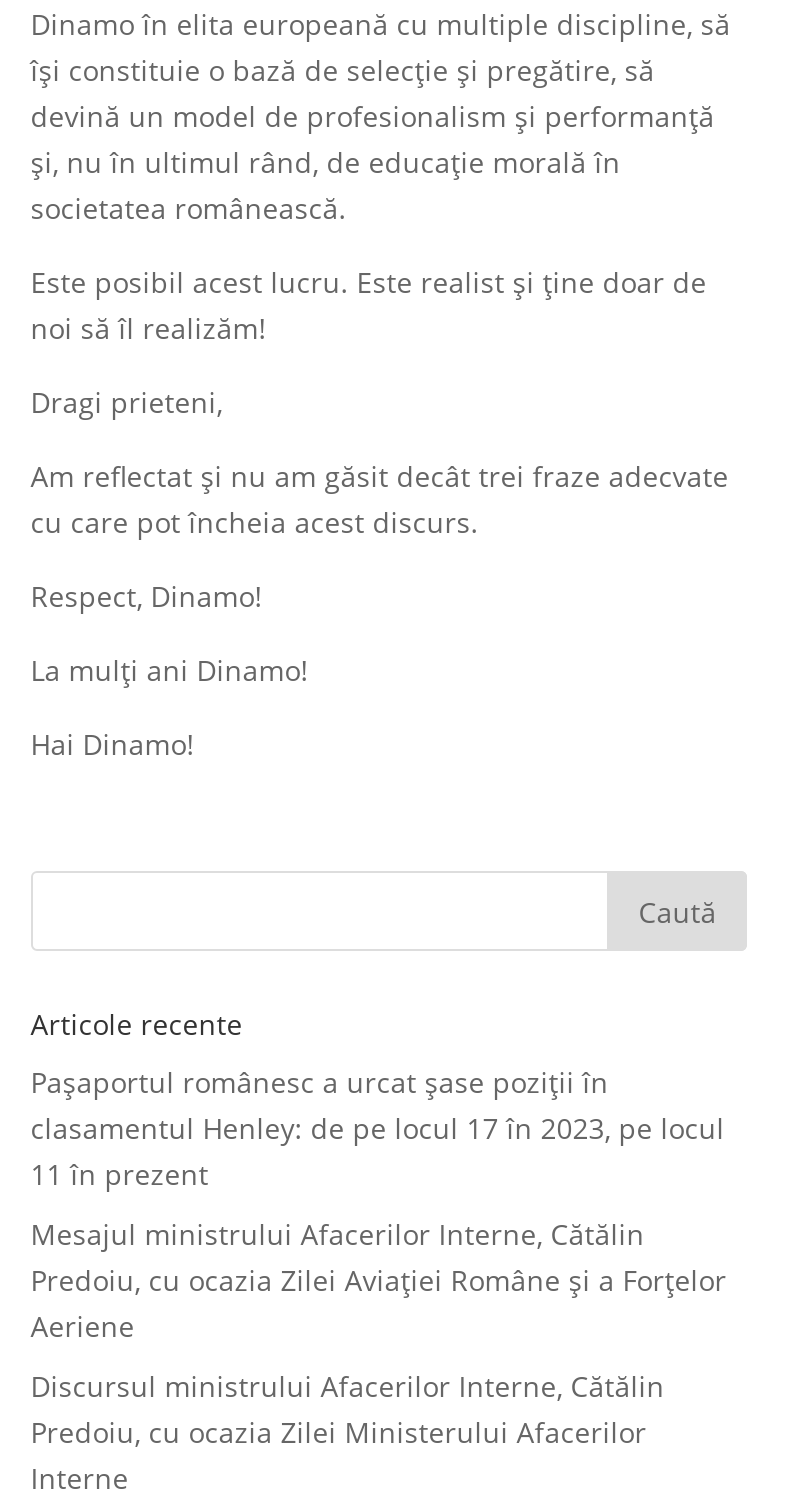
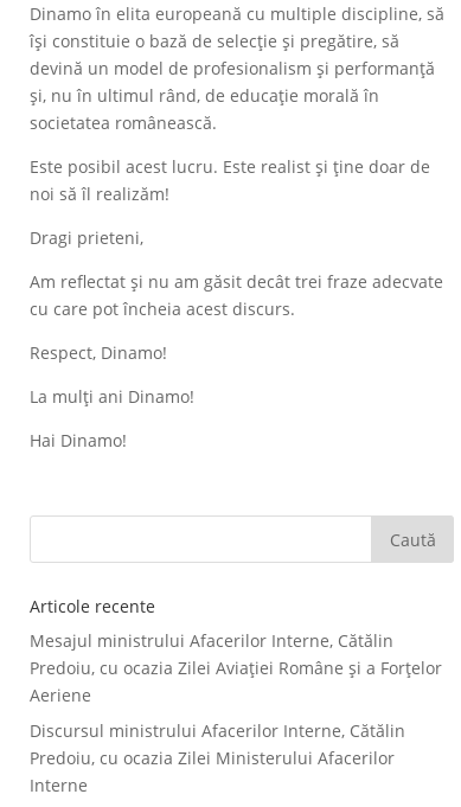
[31,1063,725,1193] Pașaportul românesc a urcat șase poziții în | clasamentul Henley: de pe locul 17 în 2023, pe locul | 11 în prezent -> none

